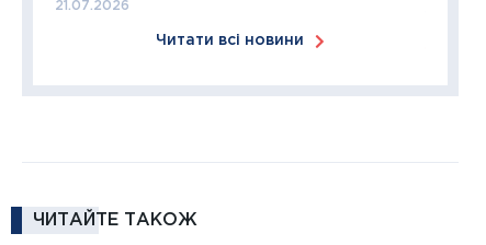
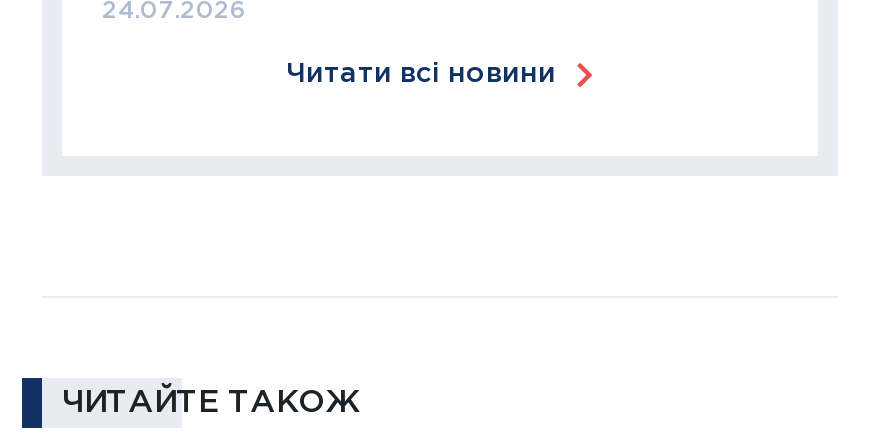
[55,0,129,12] 21.07.2026 -> [102,0,246,22] 24.07.2026

